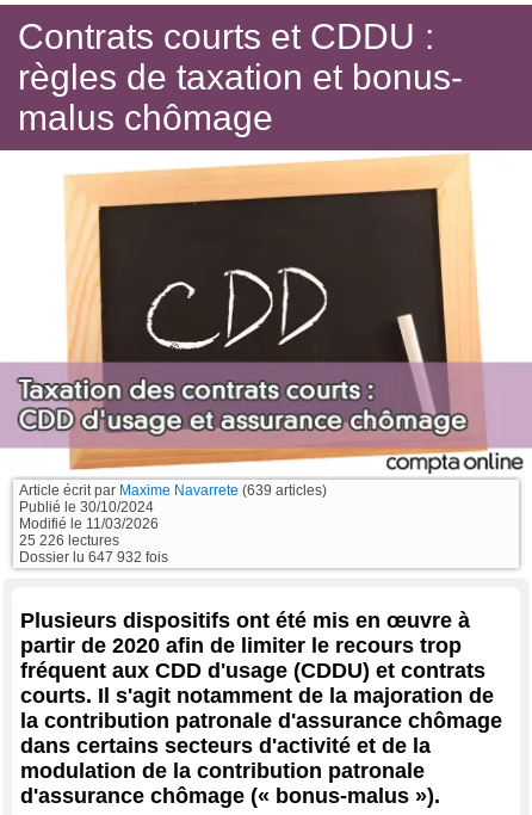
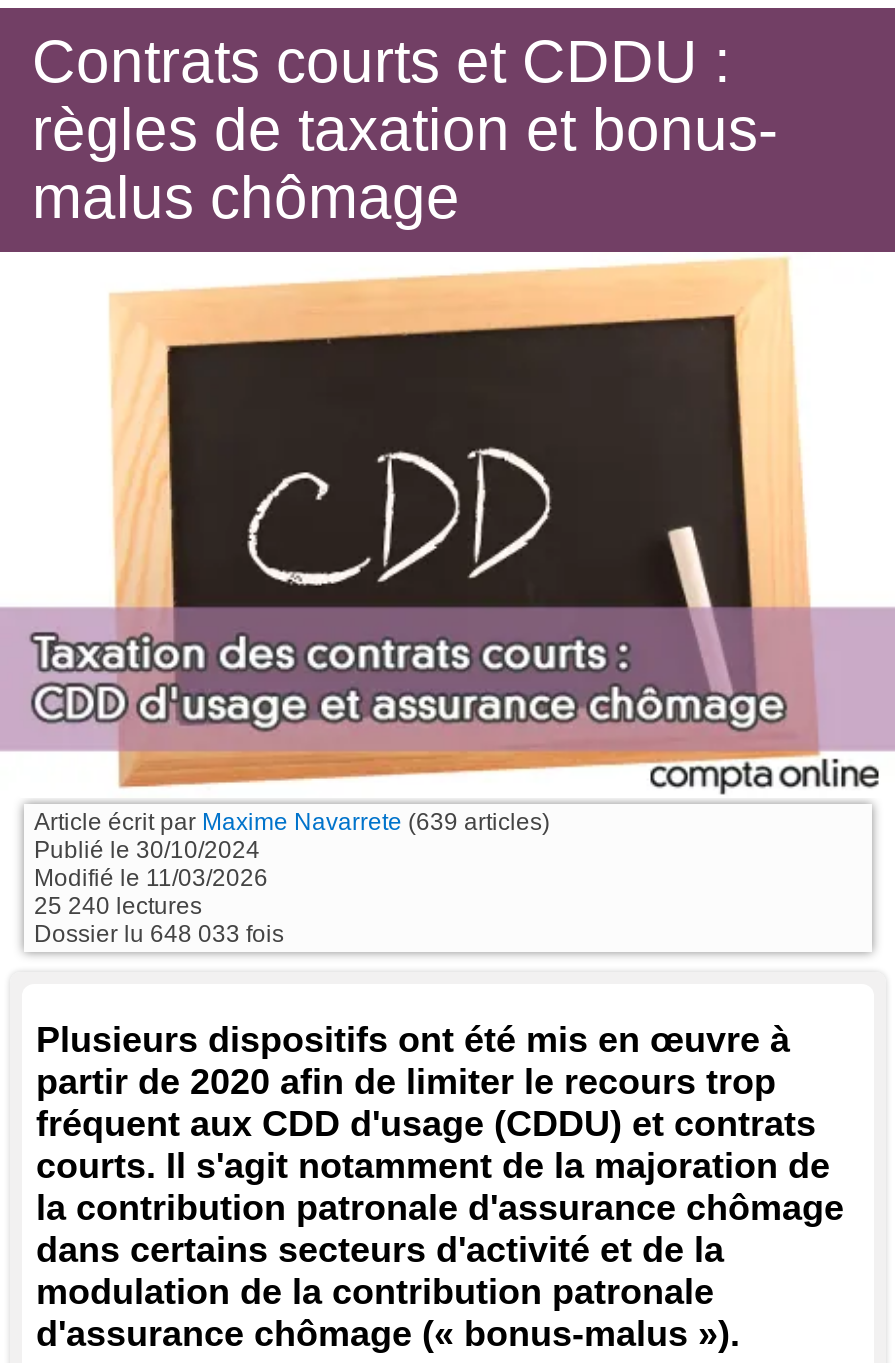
[19,532,119,549] 25 226 lectures -> [34,891,202,919] 25 240 lectures
[19,549,168,565] Dossier lu 647 932 fois -> [34,919,284,947] Dossier lu 648 033 fois

